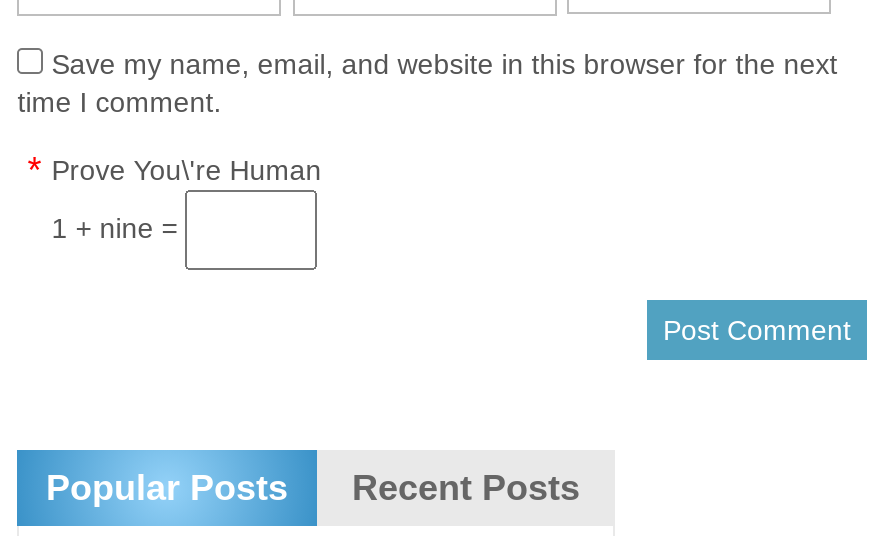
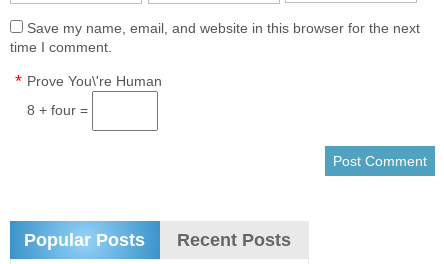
[51,212,185,244] 1 + nine = -> [27,102,92,118] 8 + four =

